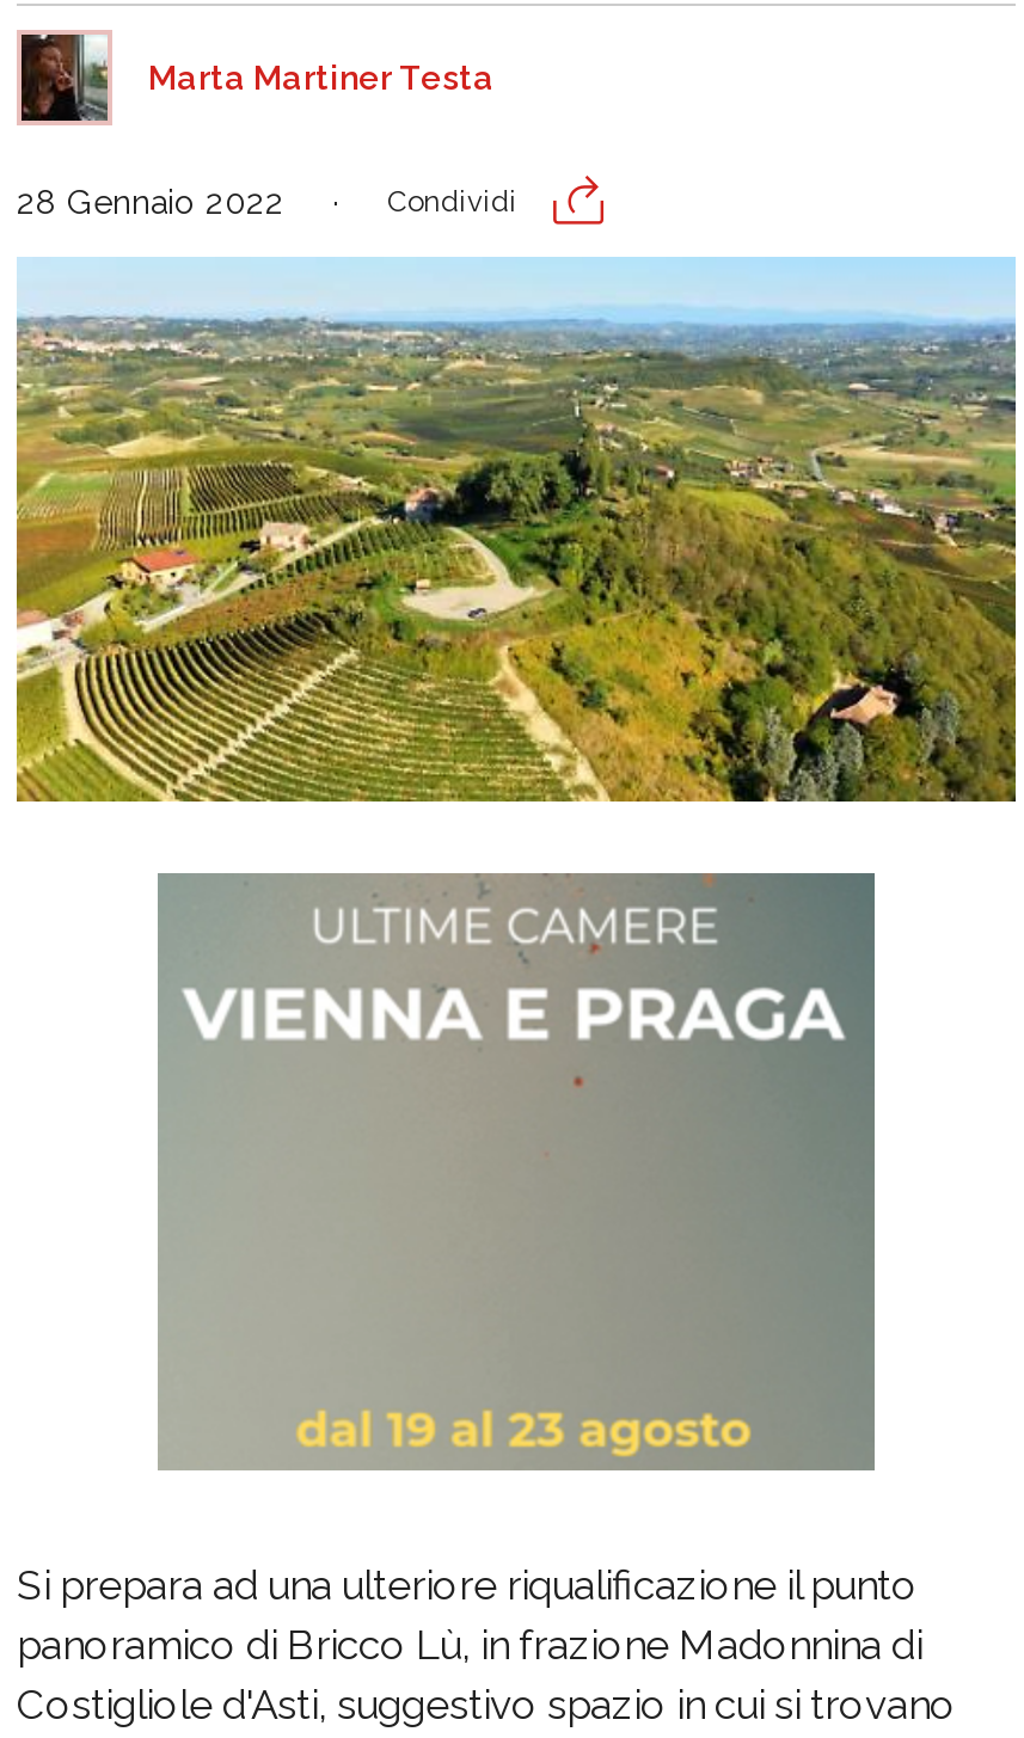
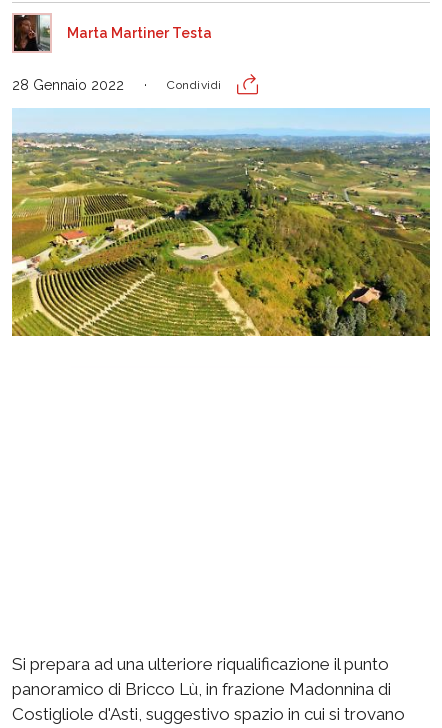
[155,871,877,1473] [image] -> none

